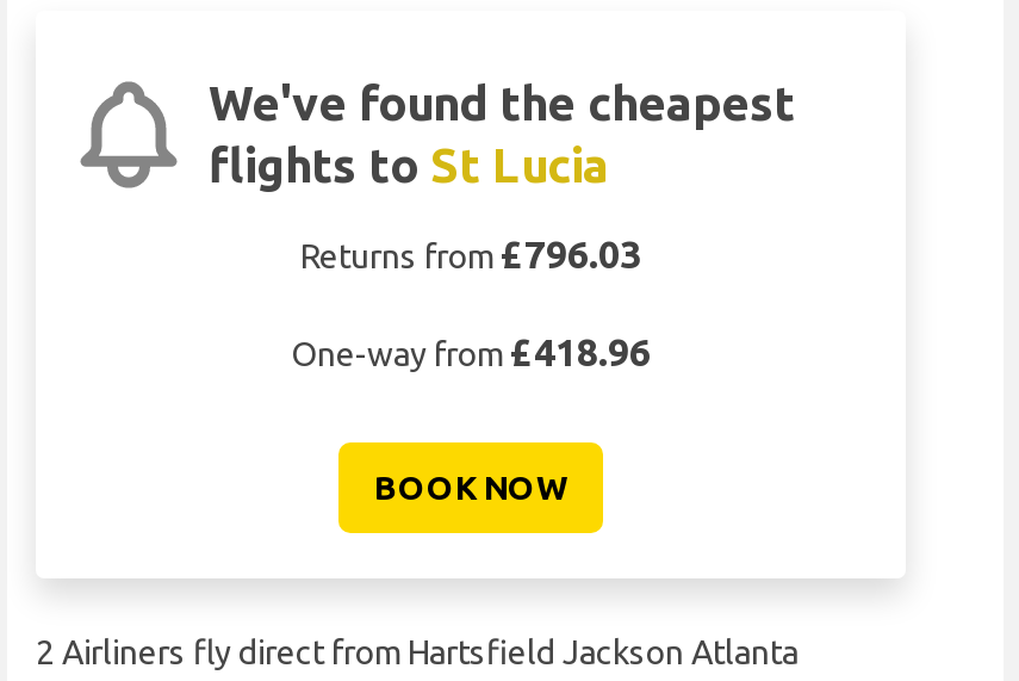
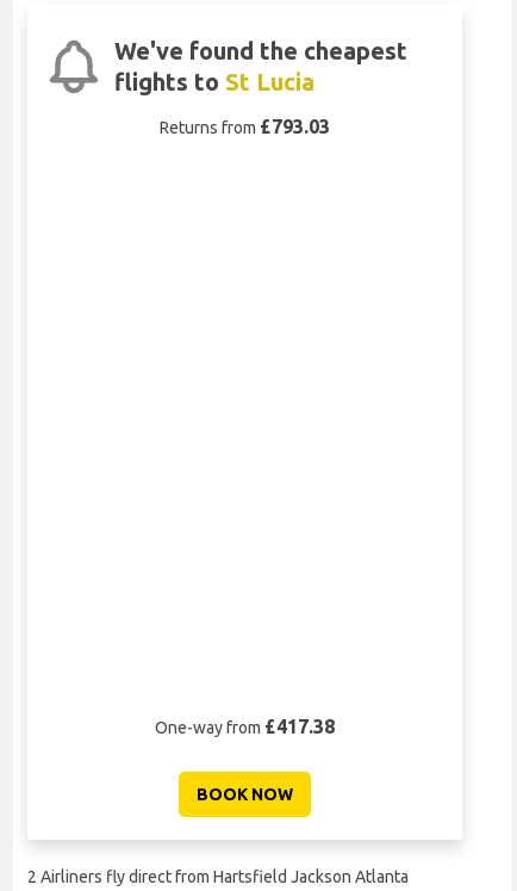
[300,233,641,276] Returns from £796.03 -> [160,116,330,137] Returns from £793.03
[291,331,651,374] One-way from £418.96 -> [155,716,335,737] One-way from £417.38

